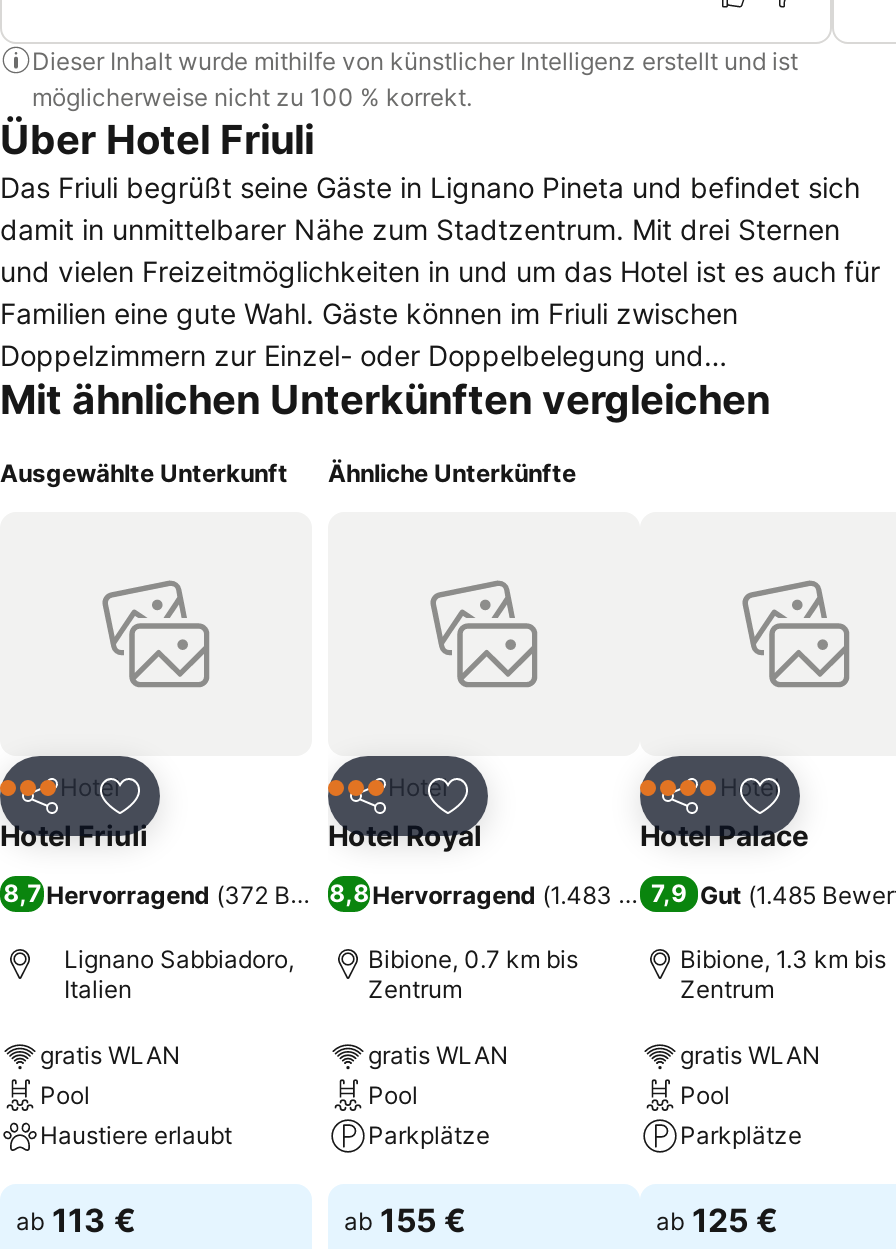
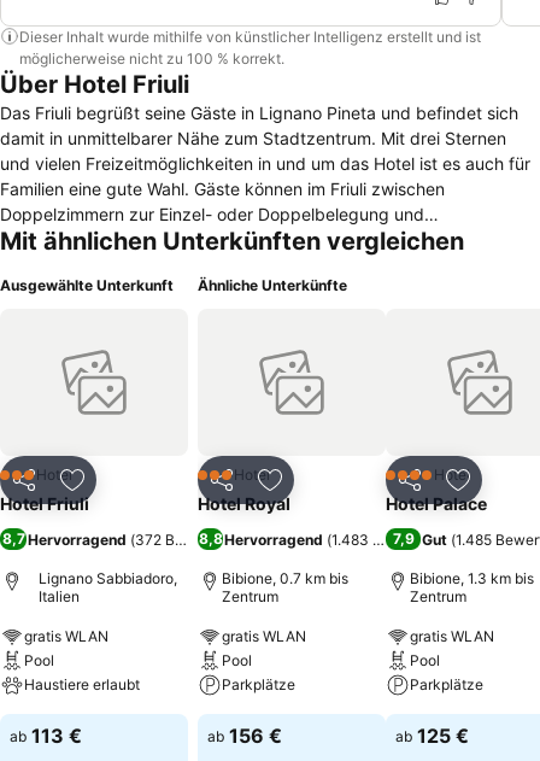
[344,1200,466,1240] ab 155 € -> [207,724,282,748] ab 156 €

